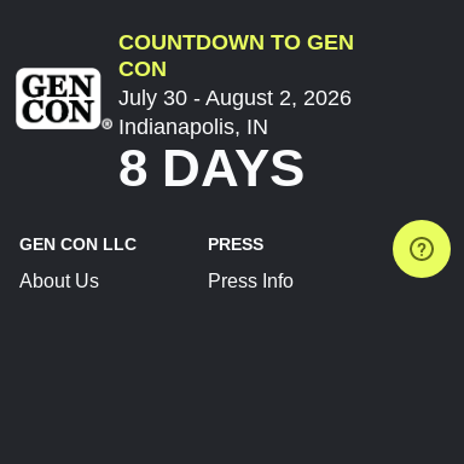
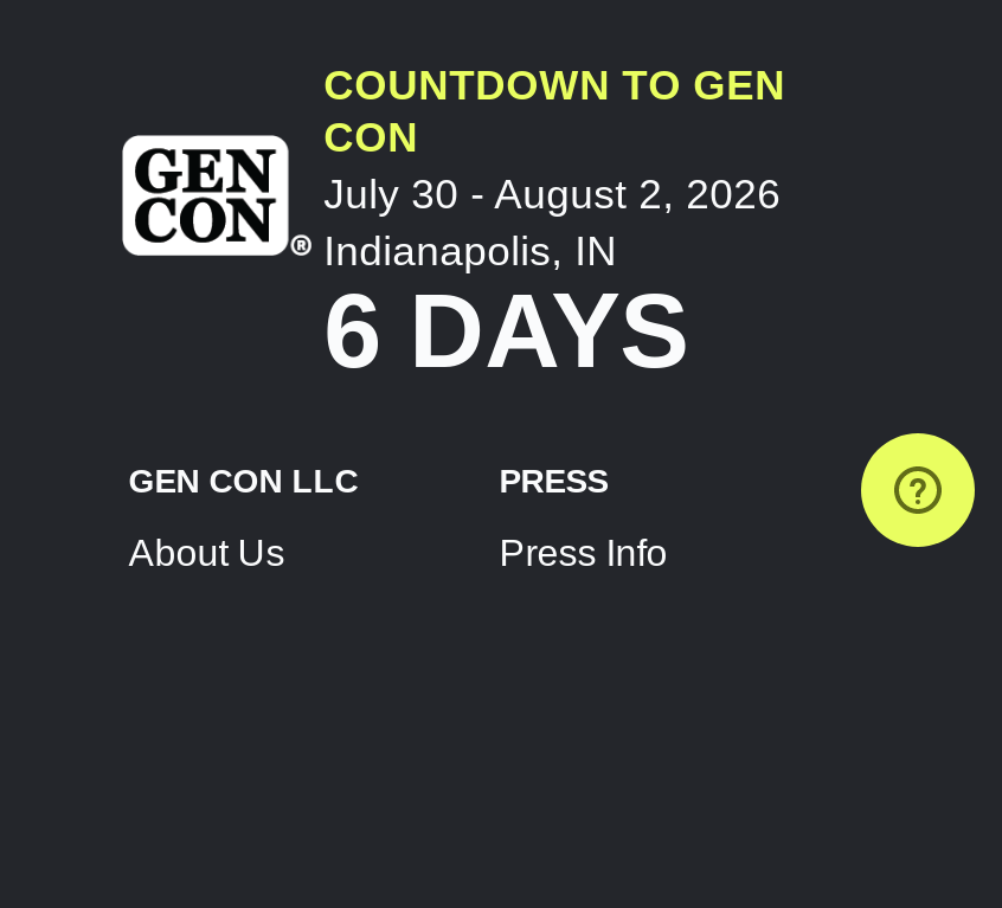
[119,138,305,197] 8 DAYS -> [324,272,688,388] 6 DAYS

